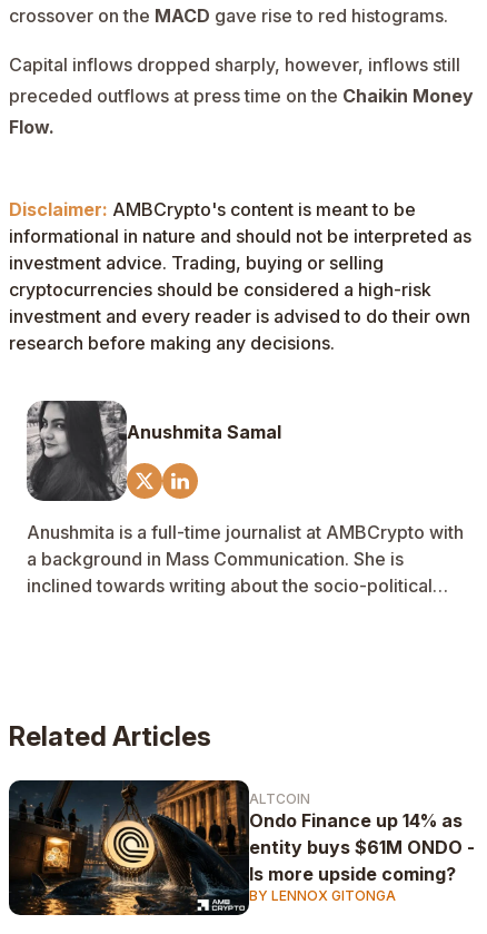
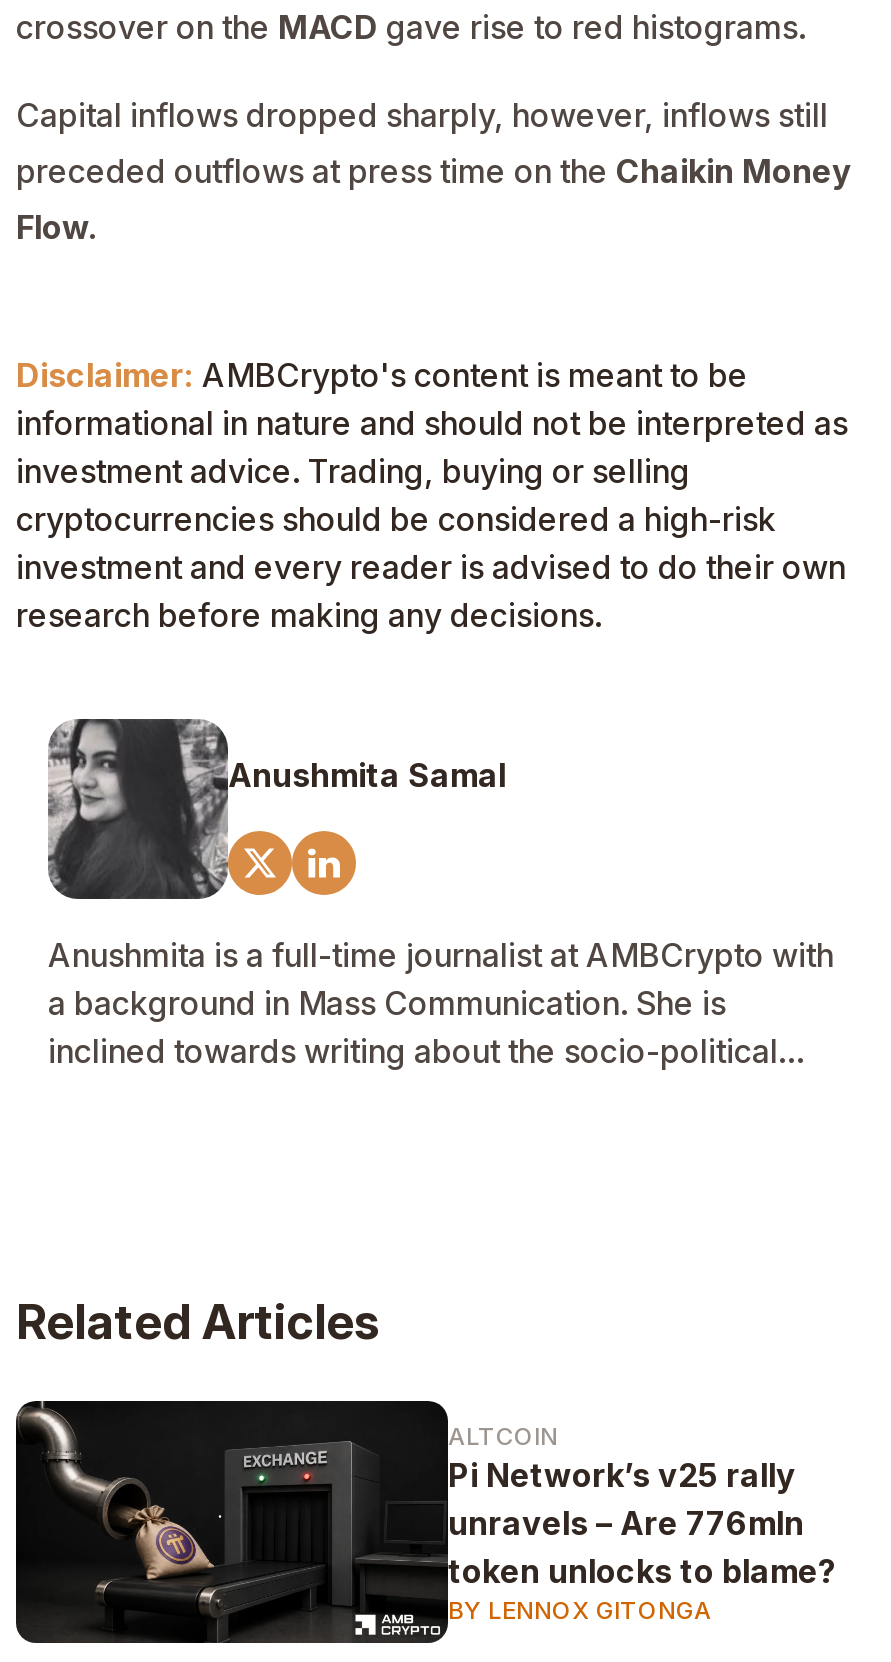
[9,779,475,916] [image] | Ondo Finance up 14% as | entity buys $61M ONDO - | Is more upside coming? -> [16,1398,836,1646] [image] | Pi Network’s v25 rally | unravels – Are 776mln | token unlocks to blame?

